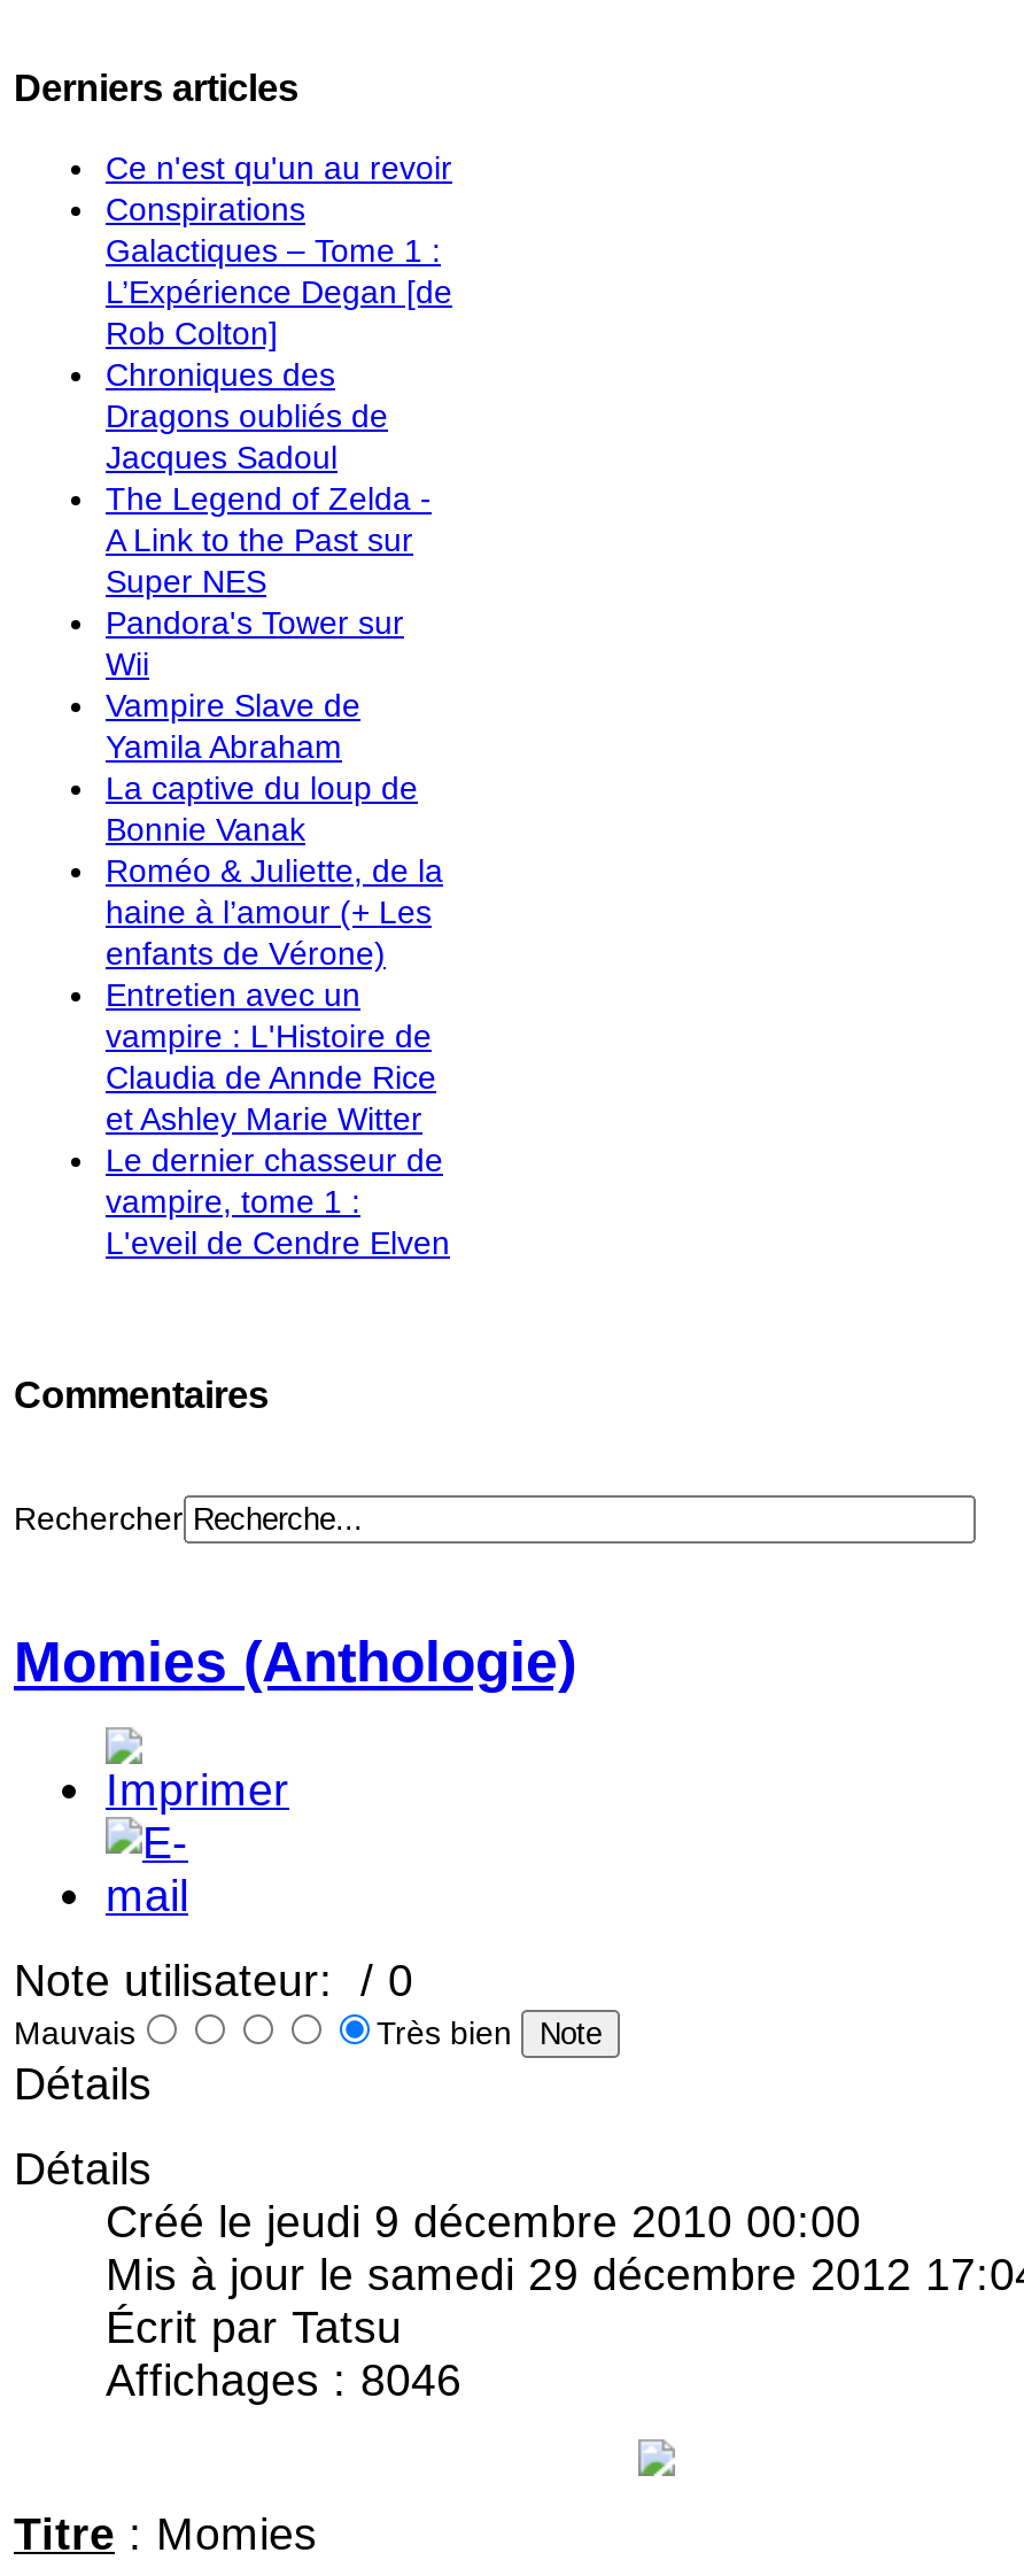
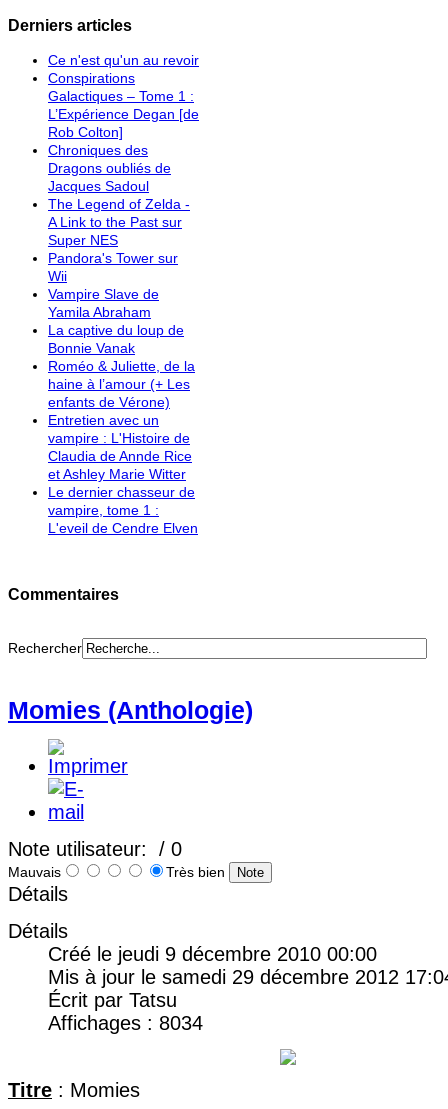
[106,2355,461,2406] Affichages : 8046 -> [48,1012,203,1034] Affichages : 8034

